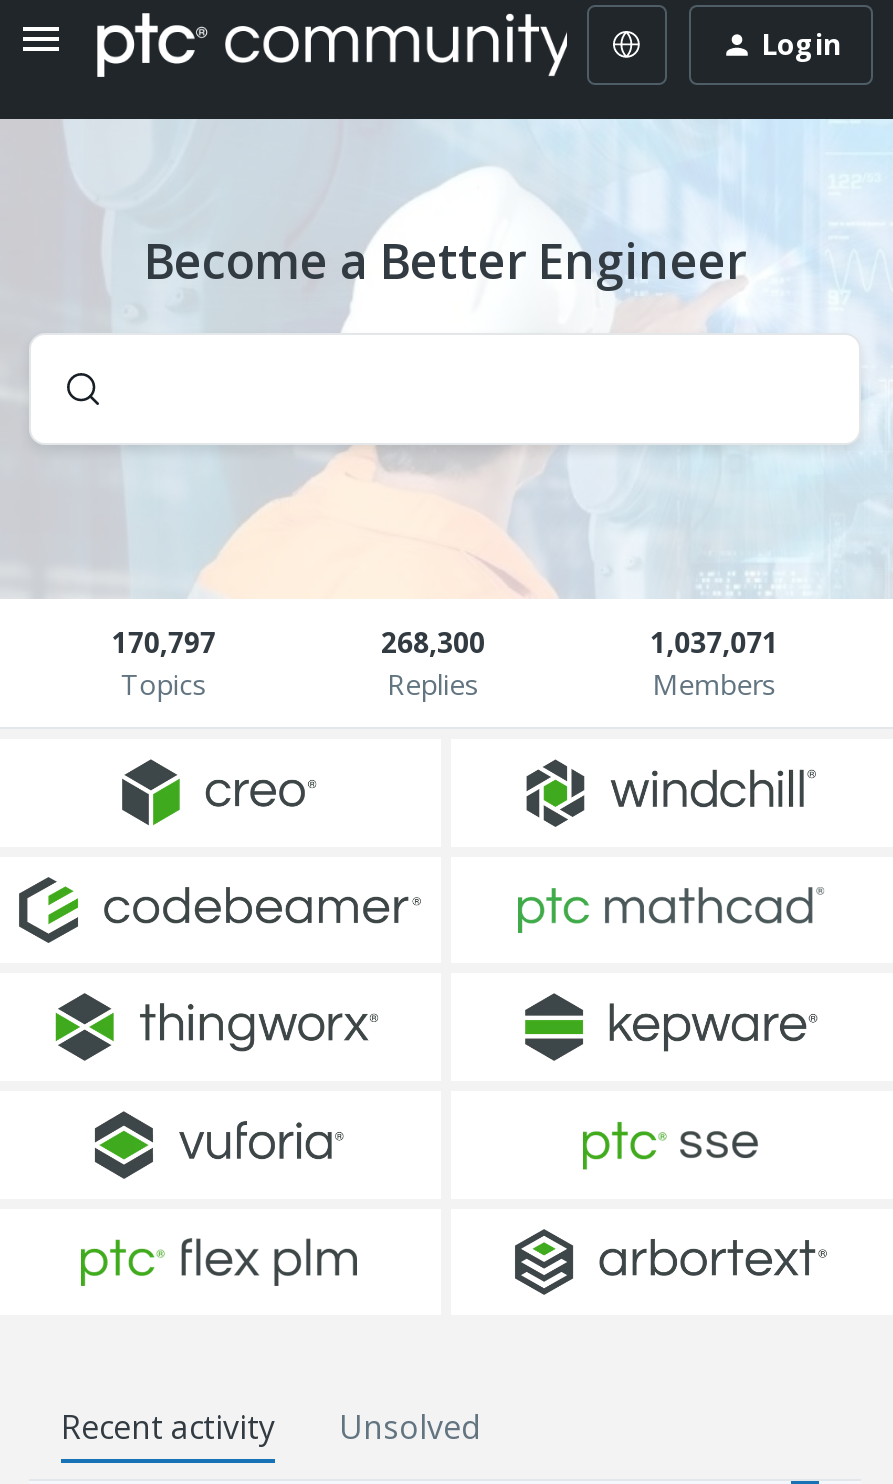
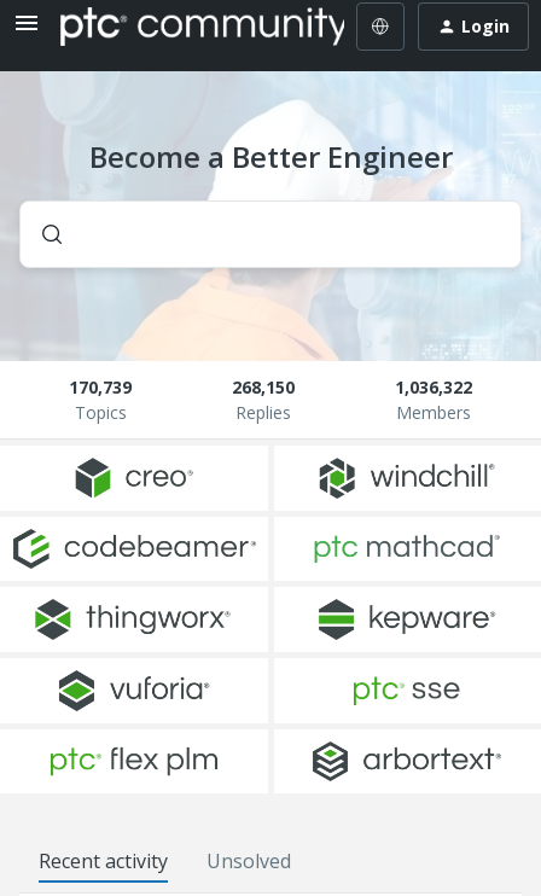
[112,623,216,661] 170,797 -> [69,376,132,398] 170,739
[381,623,485,661] 268,300 -> [232,376,295,398] 268,150
[650,623,778,661] 1,037,071 -> [394,376,472,398] 1,036,322

